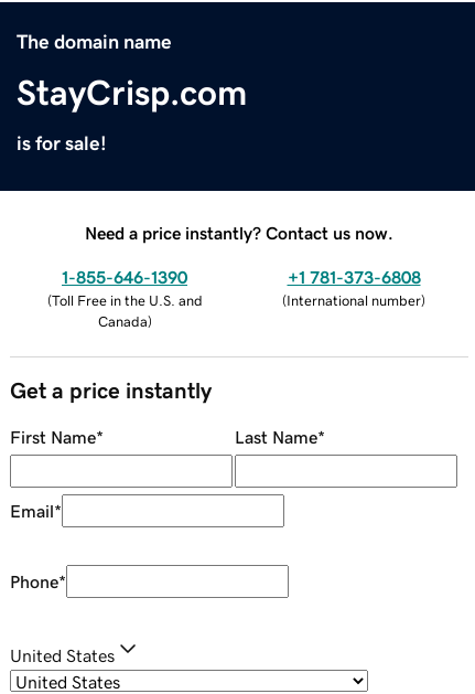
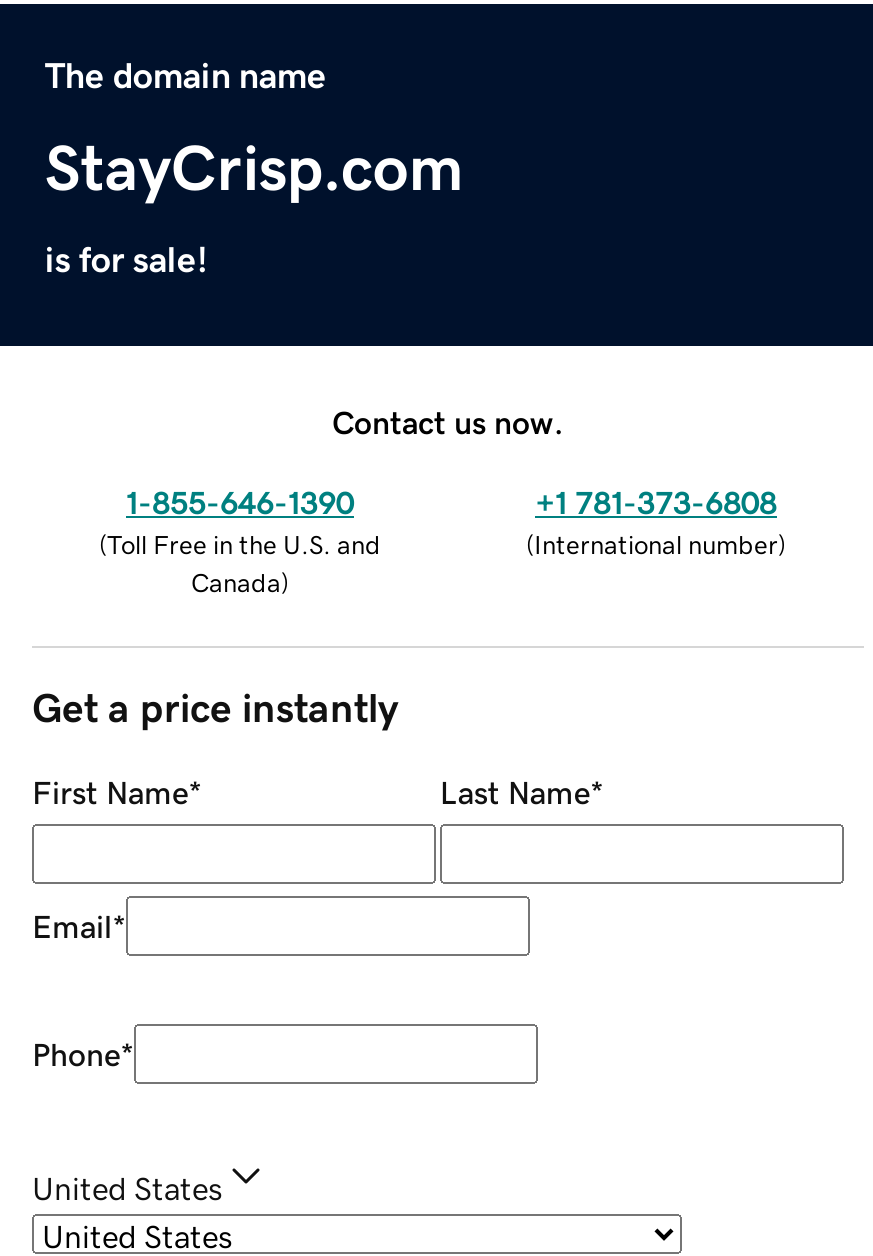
[85,224,393,241] Need a price instantly? Contact us now. -> [332,405,564,437] Contact us now.

